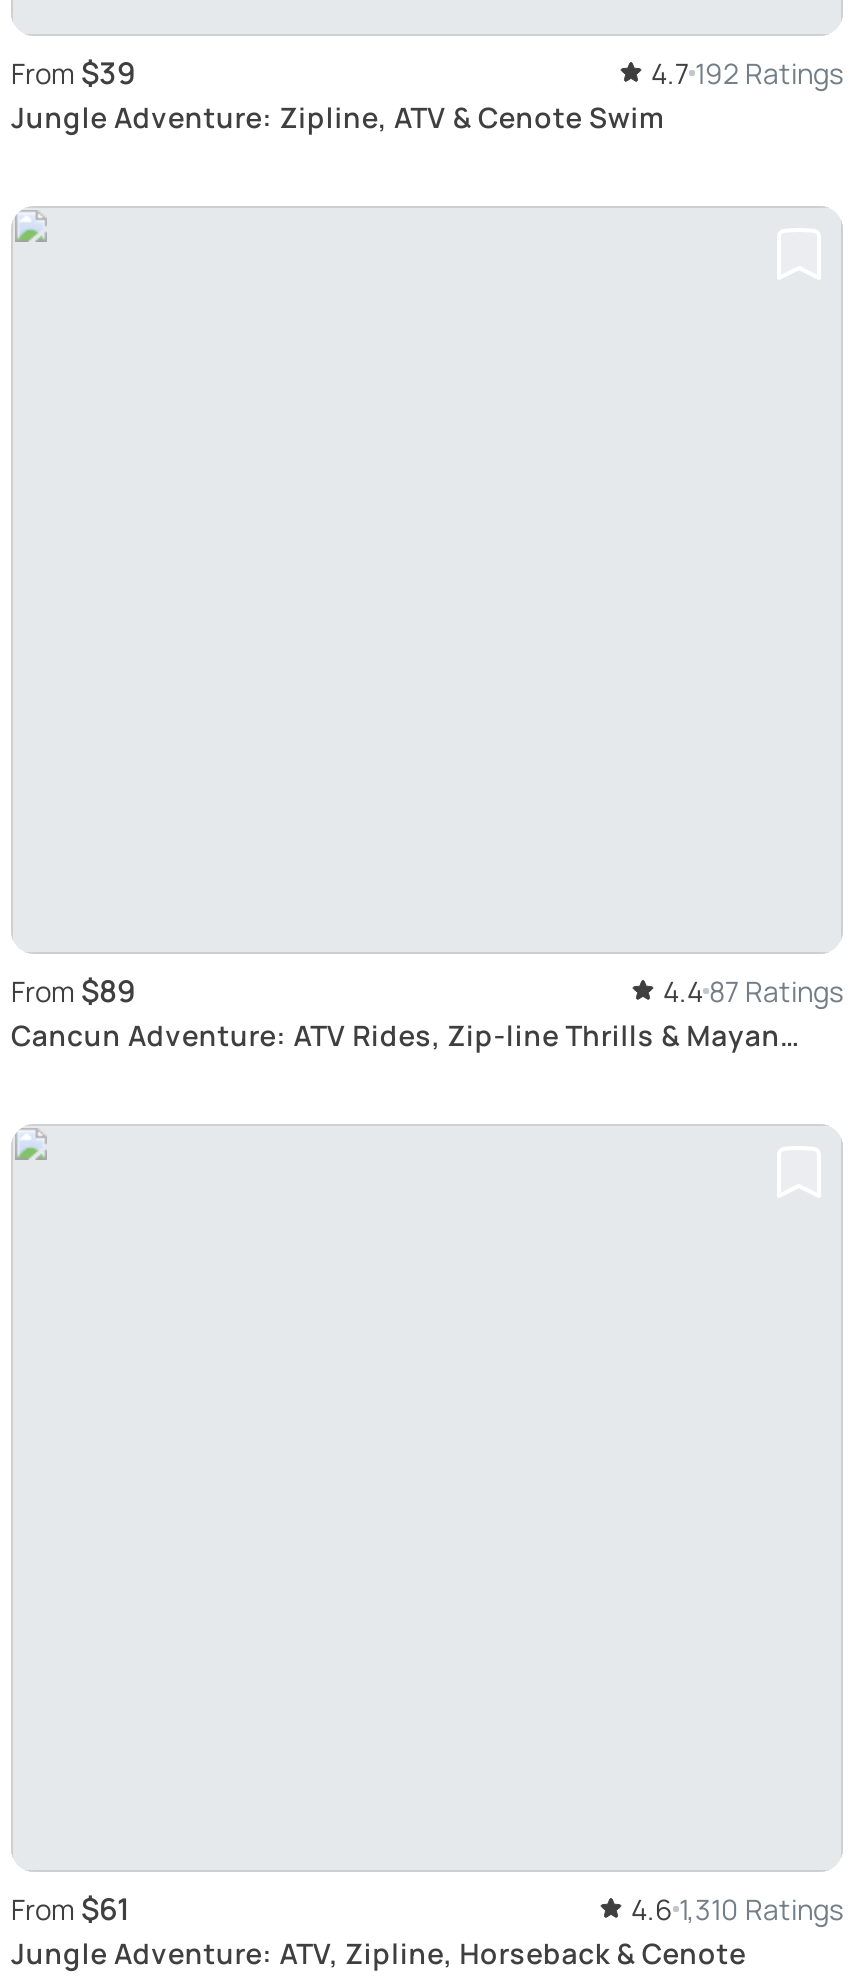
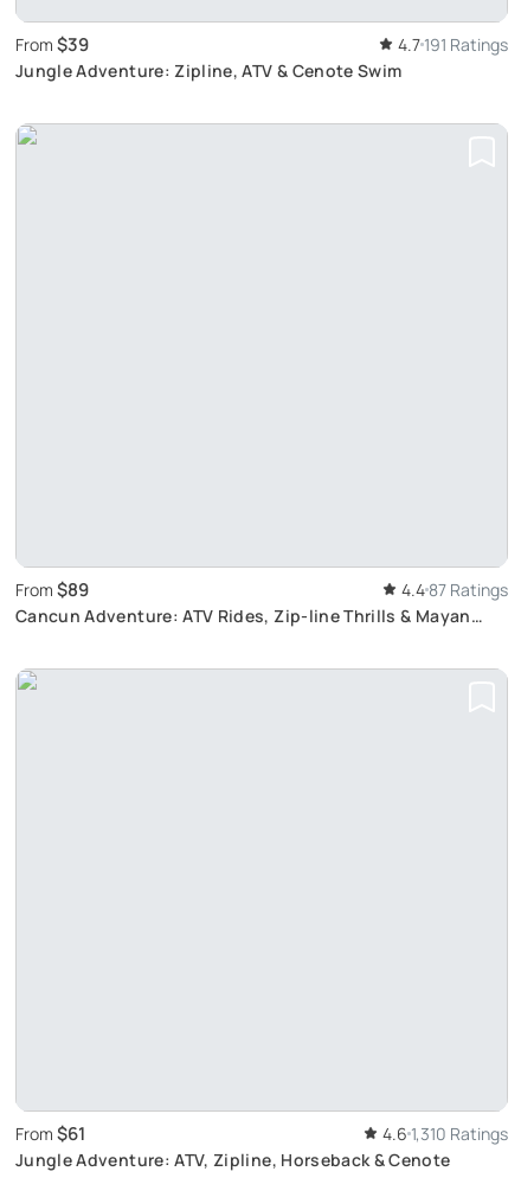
[651,53,843,91] 4.7 192 Ratings -> [398,34,508,56] 4.7 191 Ratings

